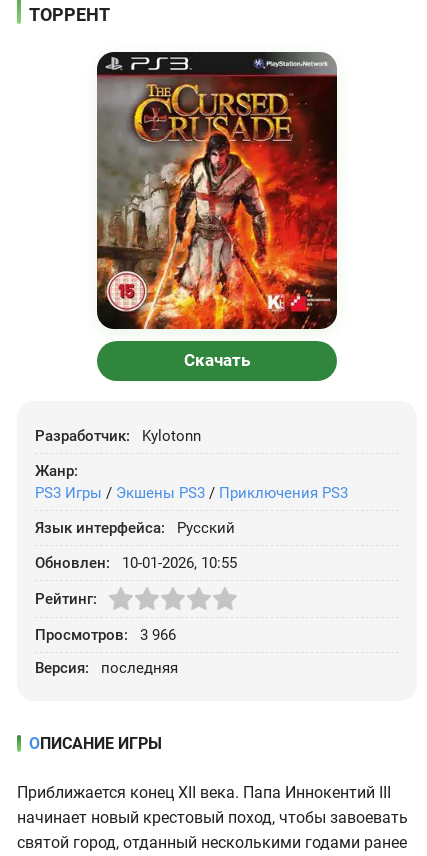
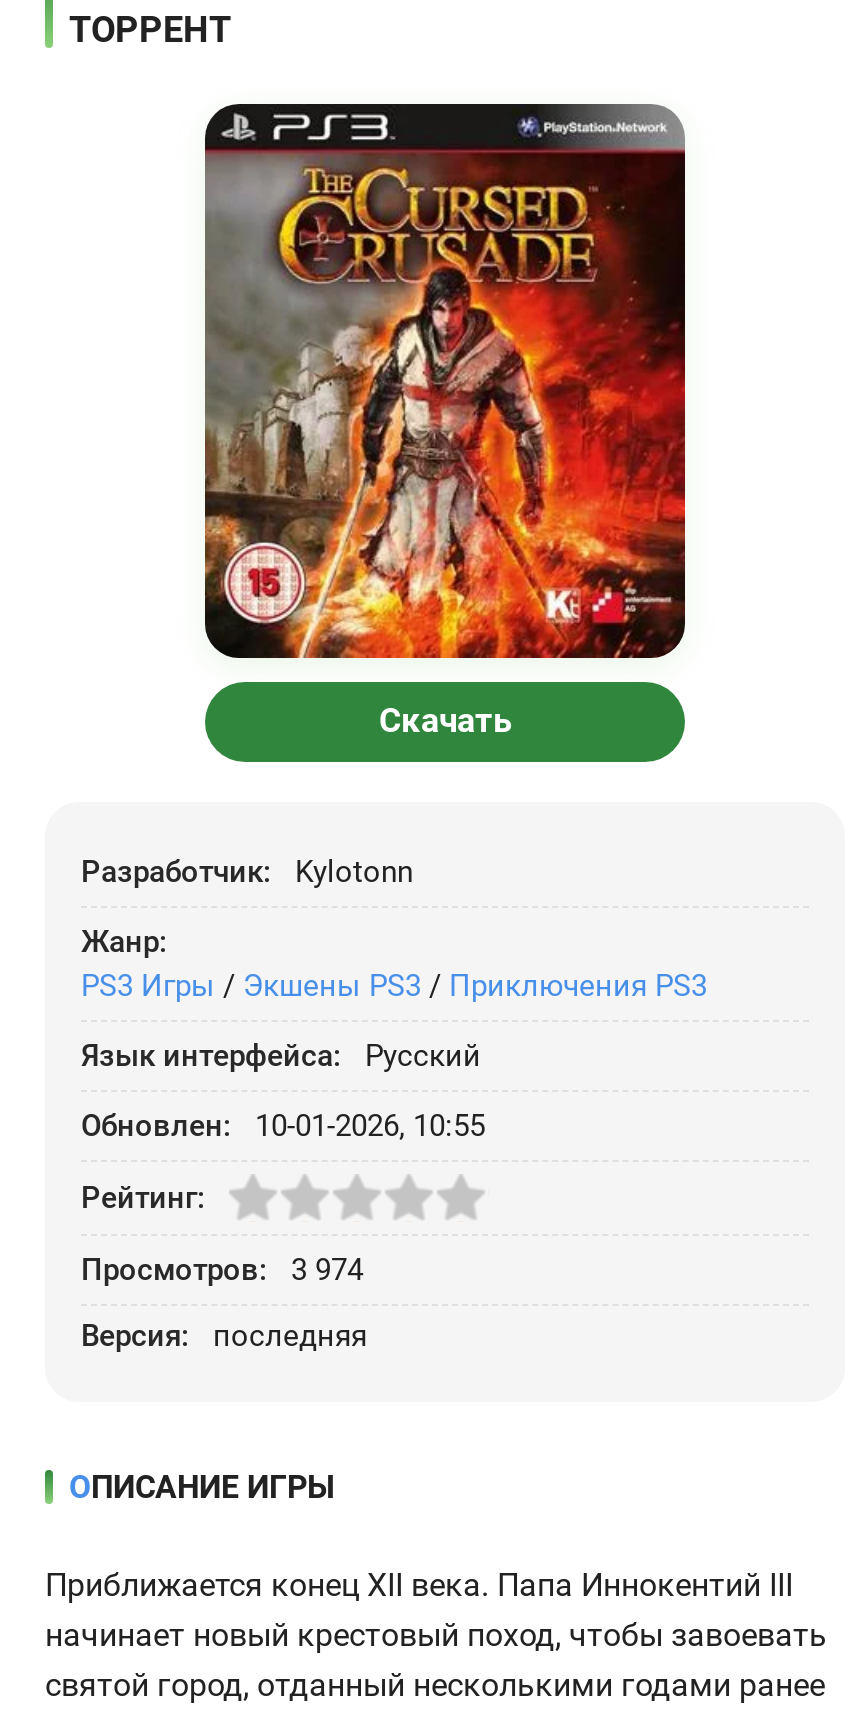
[35,626,176,644] Просмотров: 3 966 -> [81,1252,363,1288] Просмотров: 3 974

